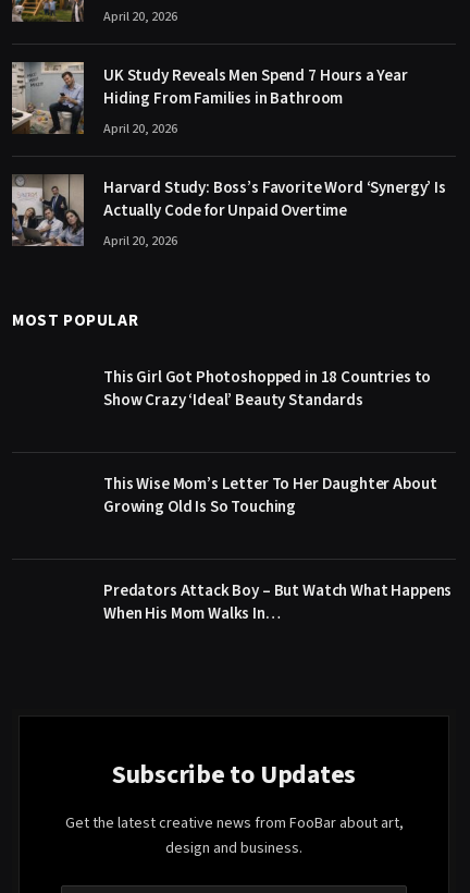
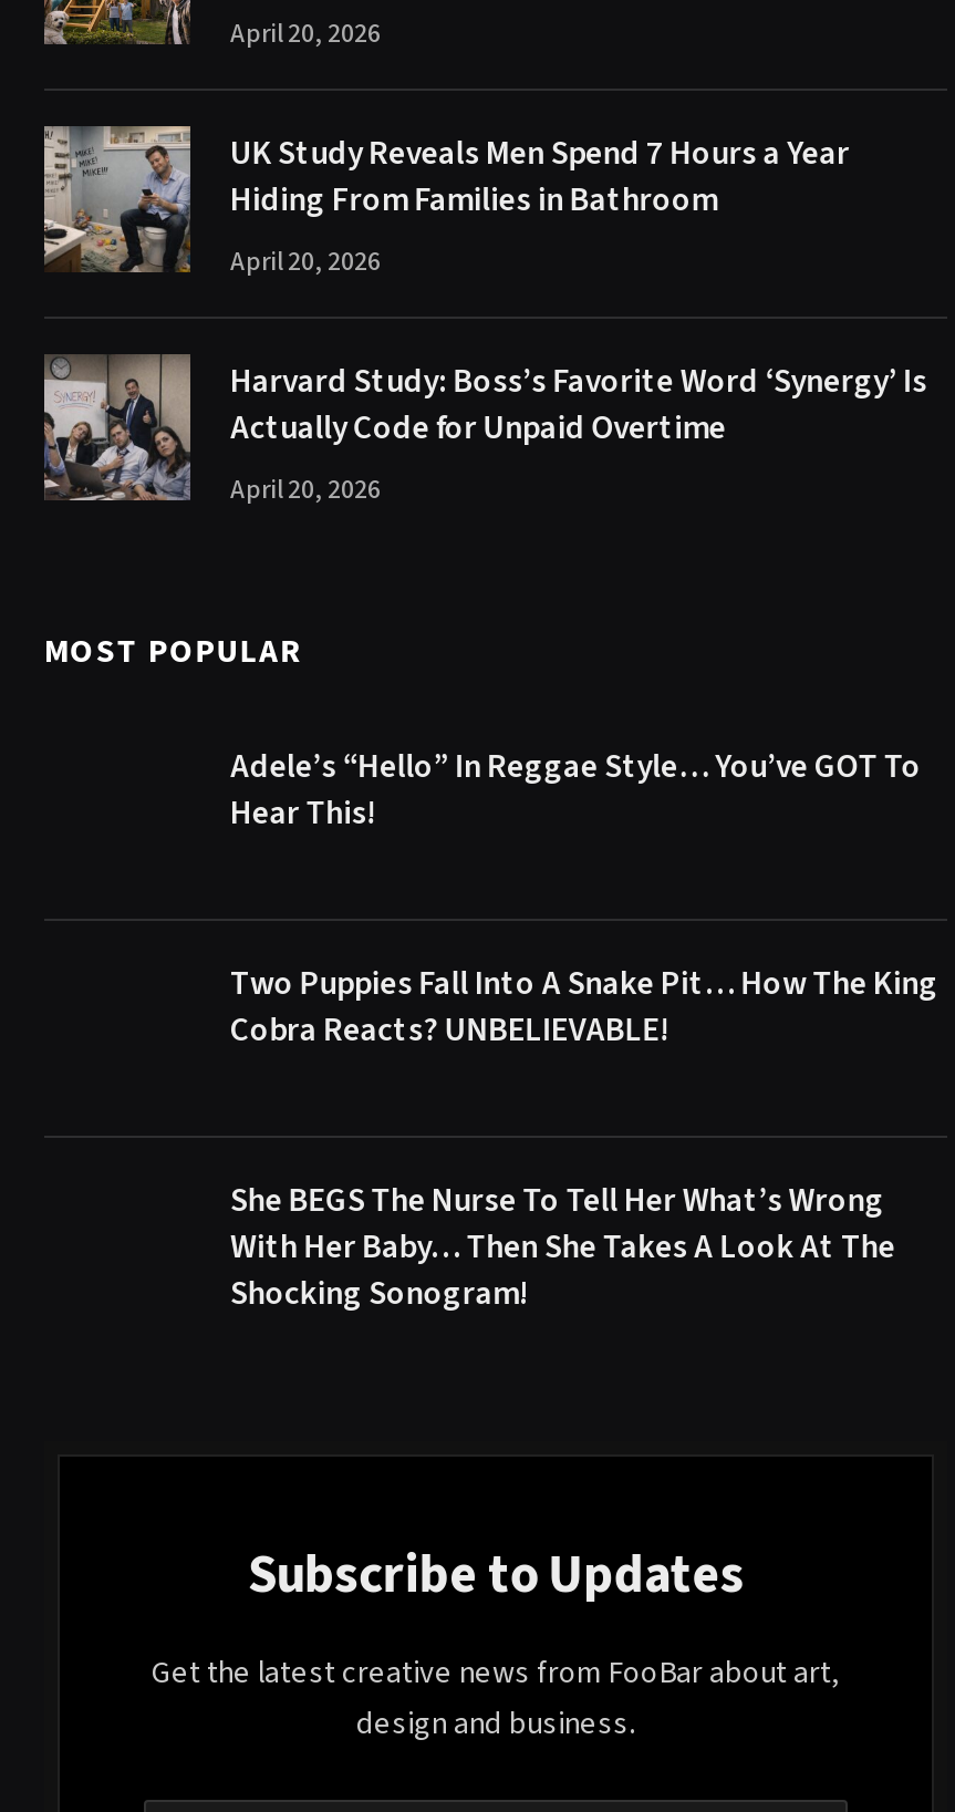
[103,366,431,411] This Girl Got Photoshopped in 18 Countries to | Show Crazy ‘Ideal’ Beauty Standards -> [230,743,921,836] Adele’s “Hello” In Reggae Style… You’ve GOT To | Hear This!
[103,472,437,518] This Wise Mom’s Letter To Her Daughter About | Growing Old Is So Touching -> [230,960,938,1053] Two Puppies Fall Into A Snake Pit… How The King | Cobra Reacts? UNBELIEVABLE!
[103,579,452,625] Predators Attack Boy – But Watch What Happens | When His Mom Walks In… -> [230,1177,895,1317] She BEGS The Nurse To Tell Her What’s Wrong | With Her Baby… Then She Takes A Look At The | Shocking Sonogram!

